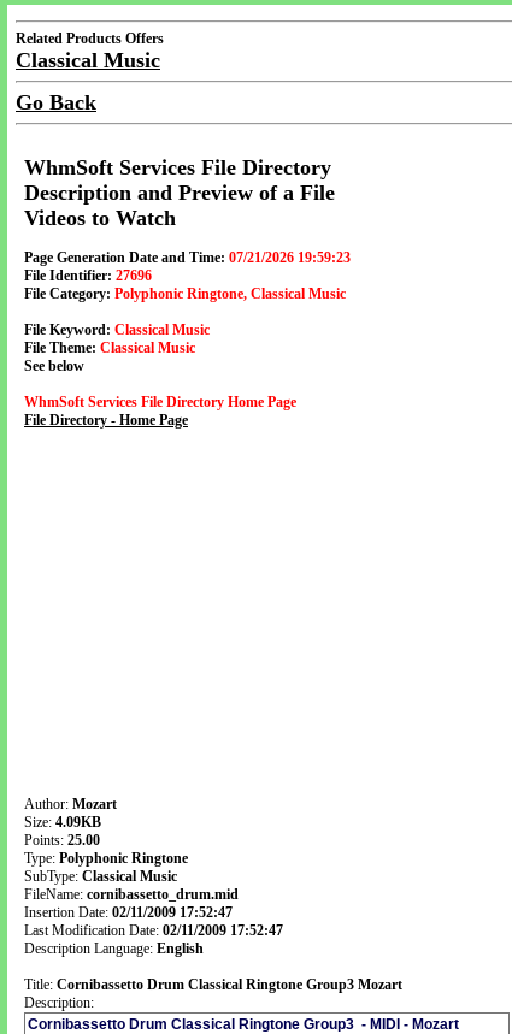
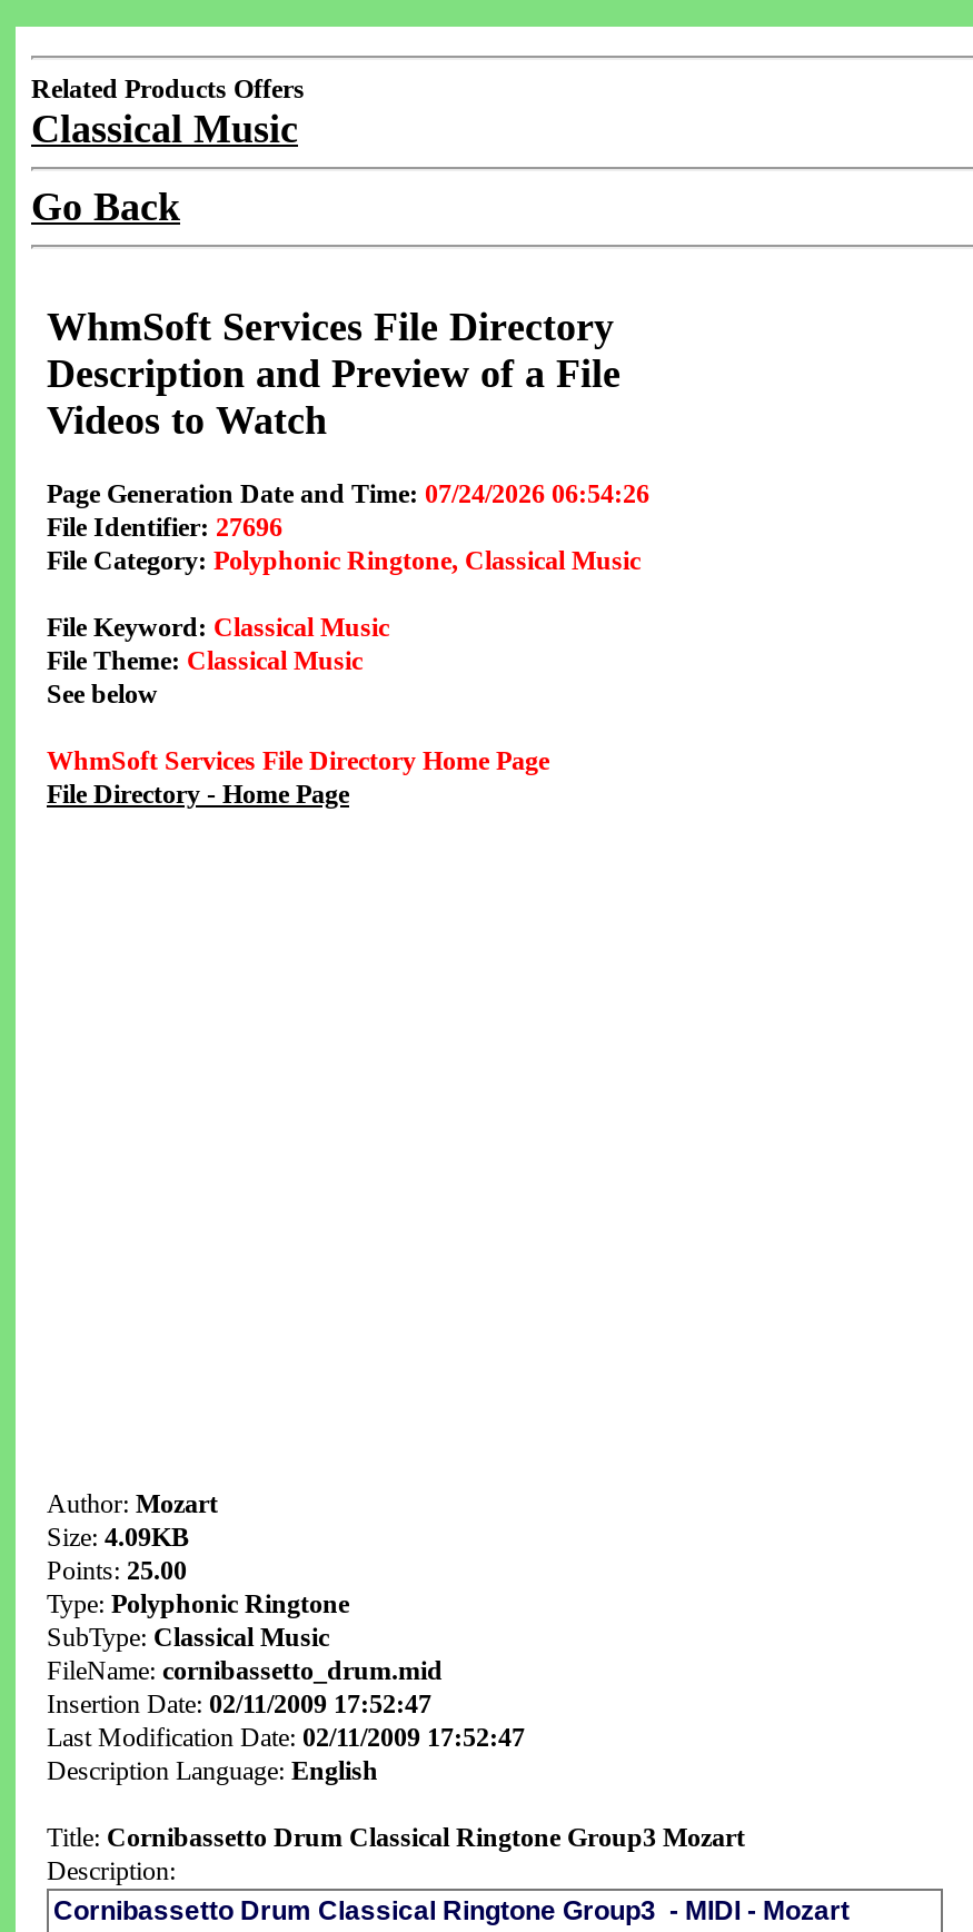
[24,249,351,266] Page Generation Date and Time: 07/21/2026 19:59:23 -> [47,478,649,509] Page Generation Date and Time: 07/24/2026 06:54:26

